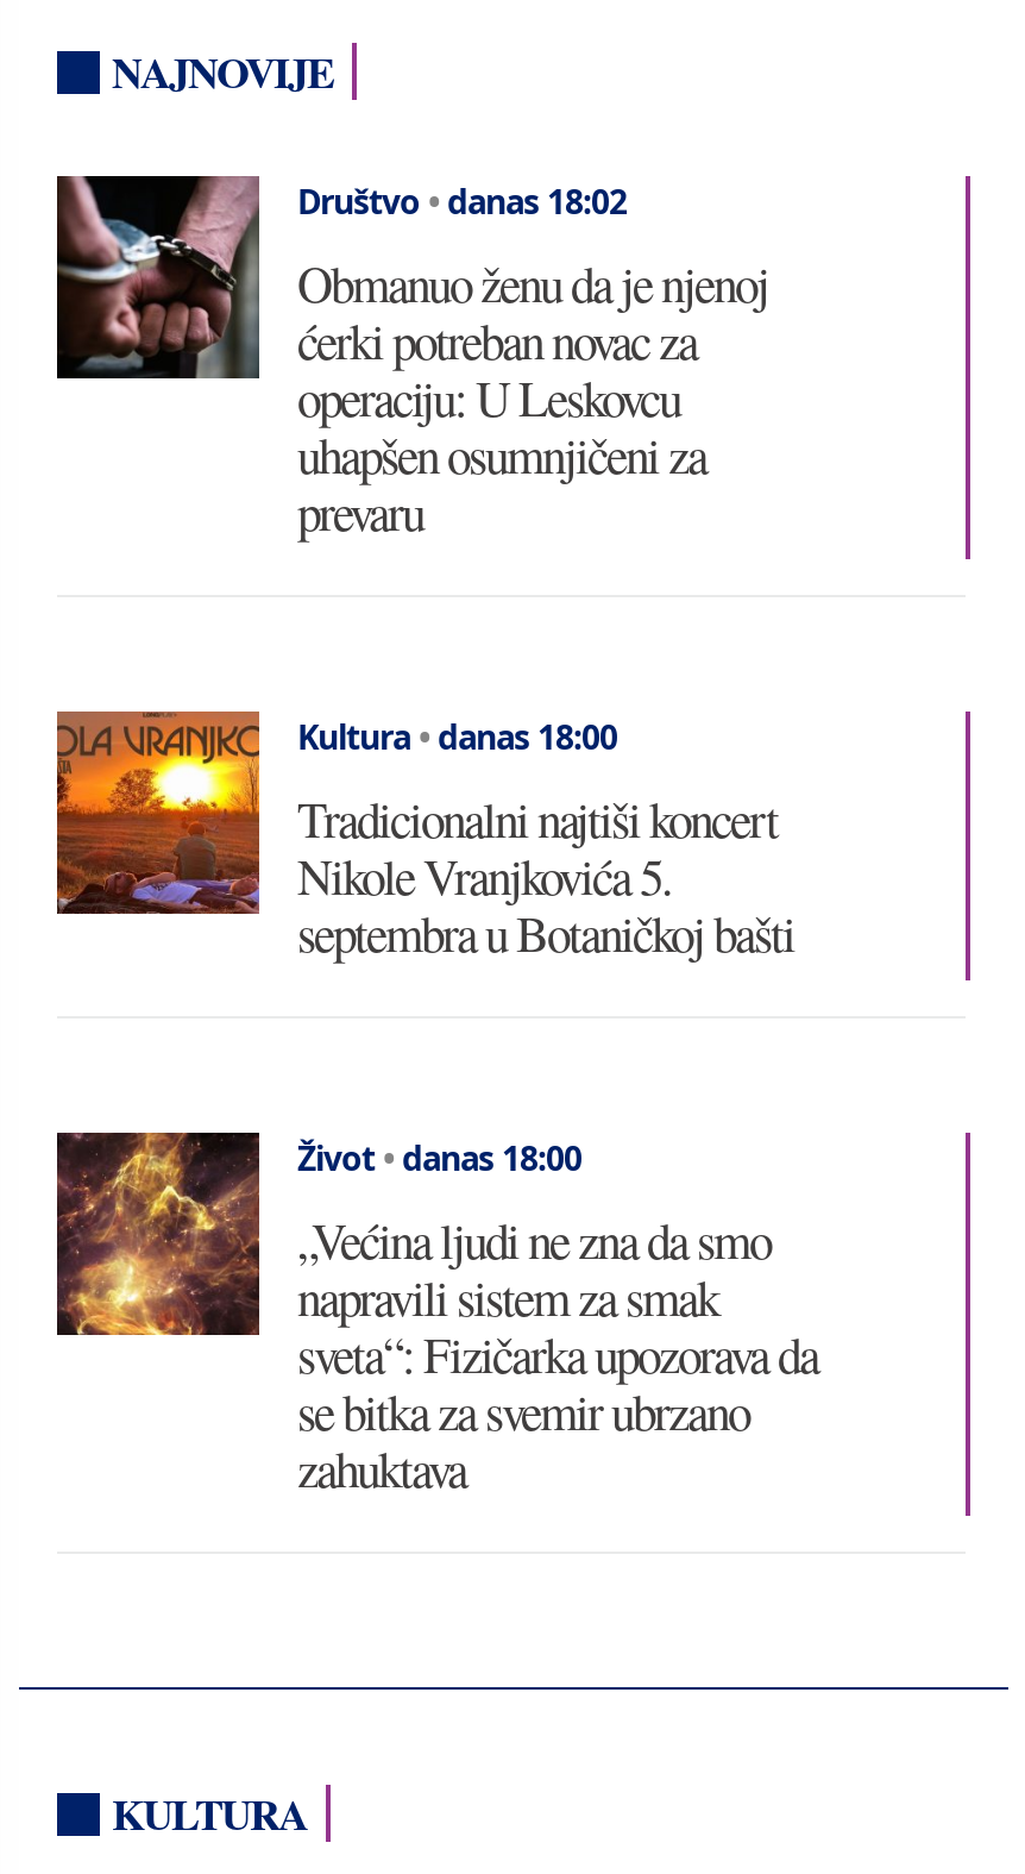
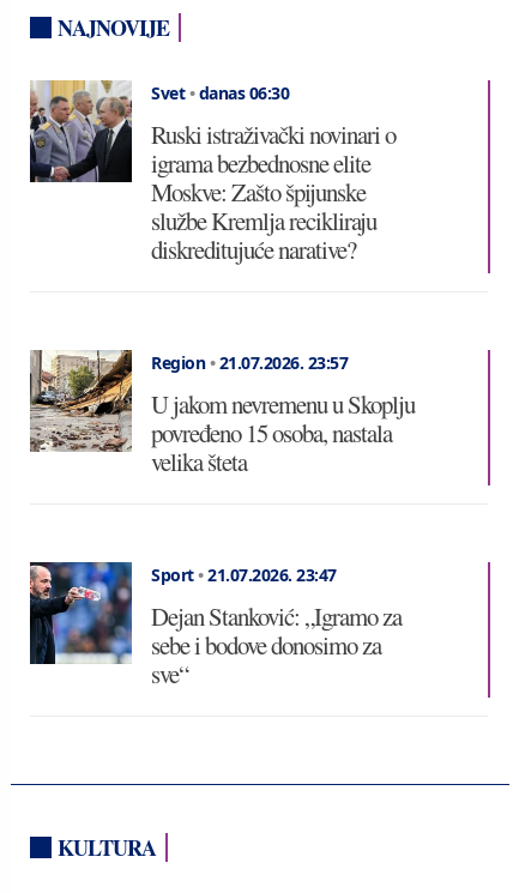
[55,174,768,546] [image] | Društvo • danas 18:02 | Obmanuo ženu da je njenoj | ćerki potreban novac za | operaciju: U Leskovcu | uhapšen osumnjičeni za | prevaru -> [29,79,396,266] [image] | Svet • danas 06:30 | Ruski istraživački novinari o | igrama bezbednosne elite | Moskve: Zašto špijunske | službe Kremlja recikliraju | diskreditujuće narative?
[55,709,794,967] [image] | Kultura • danas 18:00 | Tradicionalni najtiši koncert | Nikole Vranjkovića 5. | septembra u Botaničkoj bašti -> [30,349,415,479] [image] | Region • 21.07.2026. 23:57 | U jakom nevremenu u Skoplju | povređeno 15 osoba, nastala | velika šteta
[55,1130,818,1502] [image] | Život • danas 18:00 | „Većina ljudi ne zna da smo | napravili sistem za smak | sveta“: Fizičarka upozorava da | se bitka za svemir ubrzano | zahuktava -> [30,561,402,691] [image] | Sport • 21.07.2026. 23:47 | Dejan Stanković: „Igramo za | sebe i bodove donosimo za | sve“

